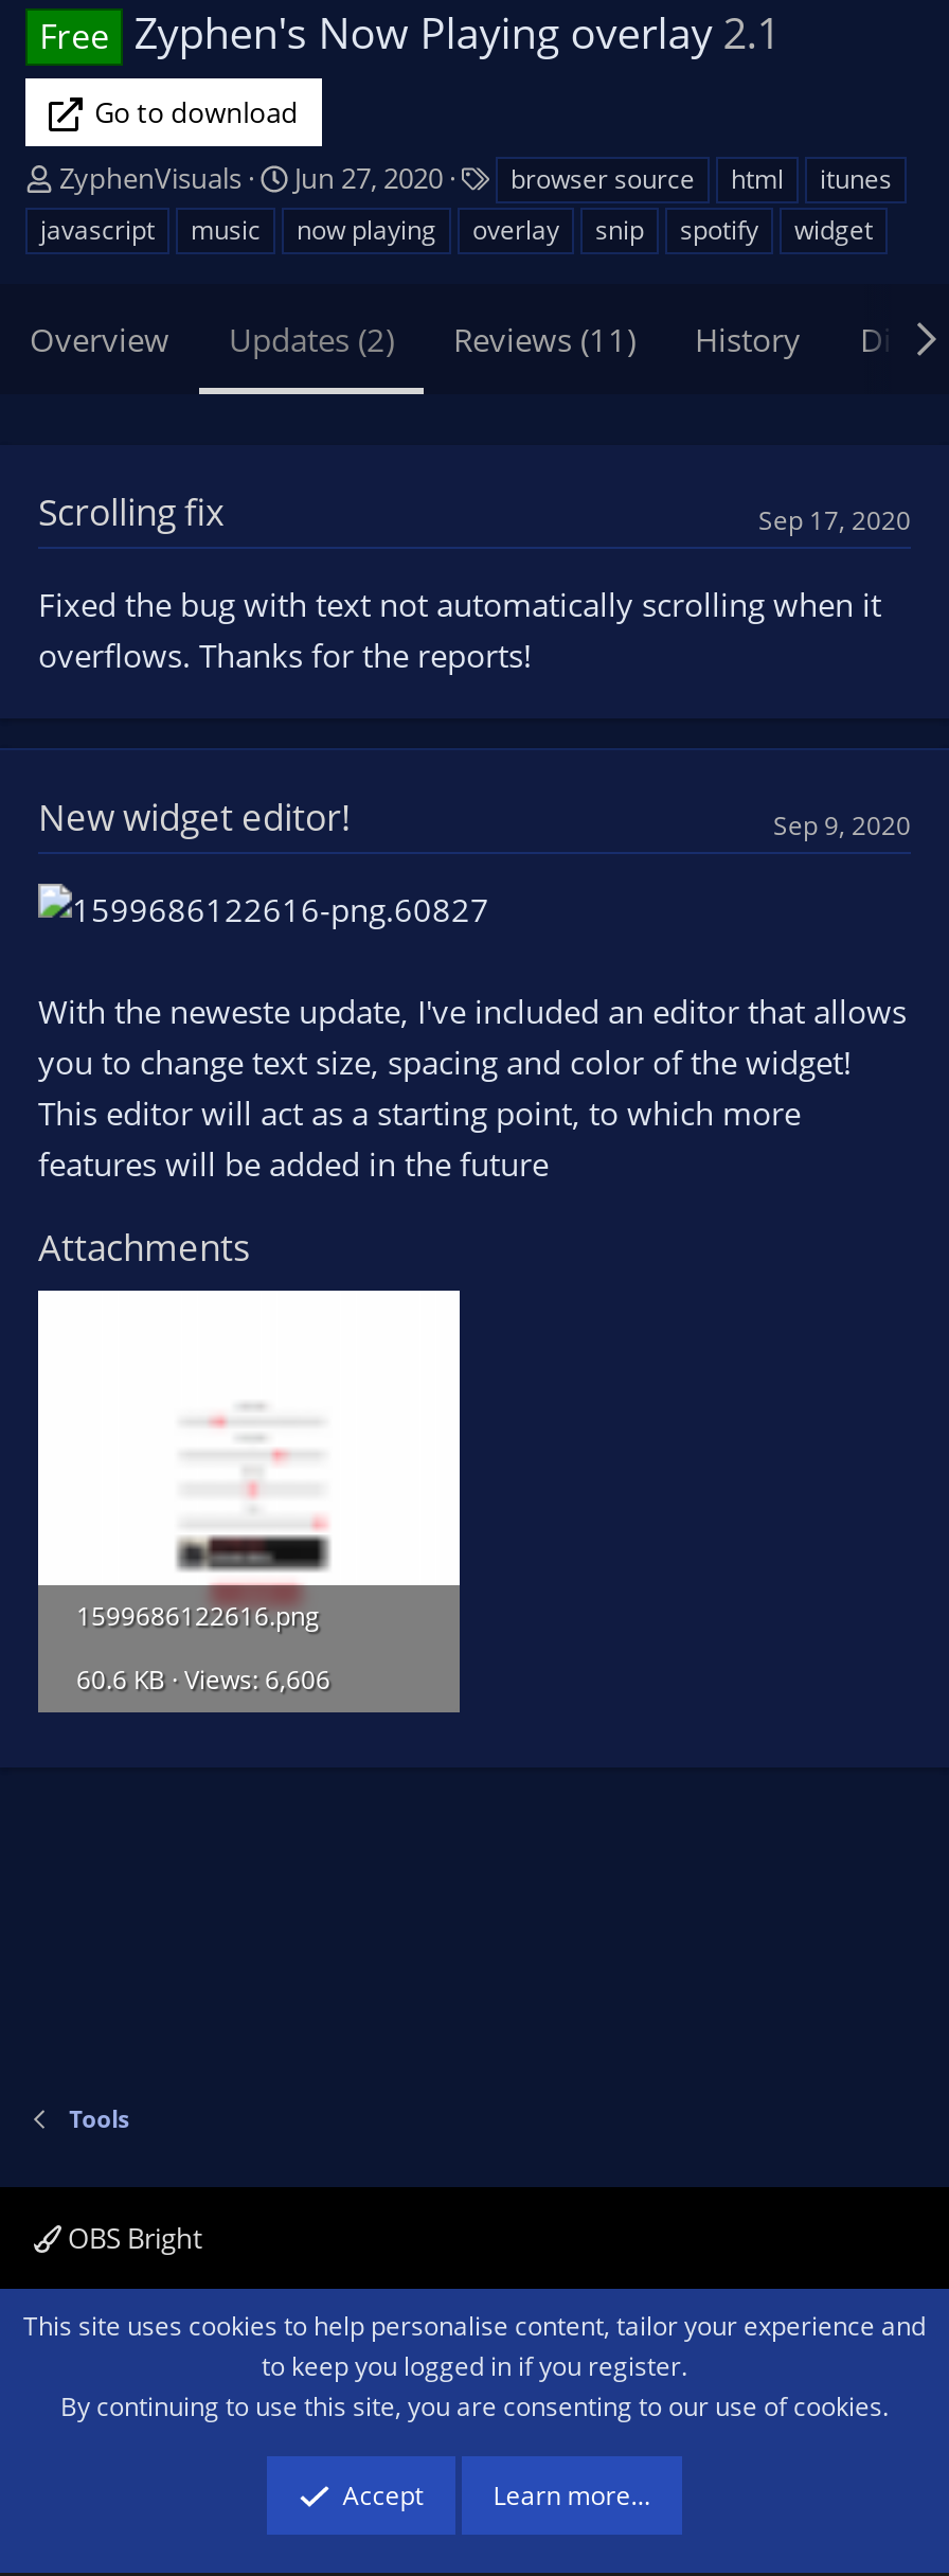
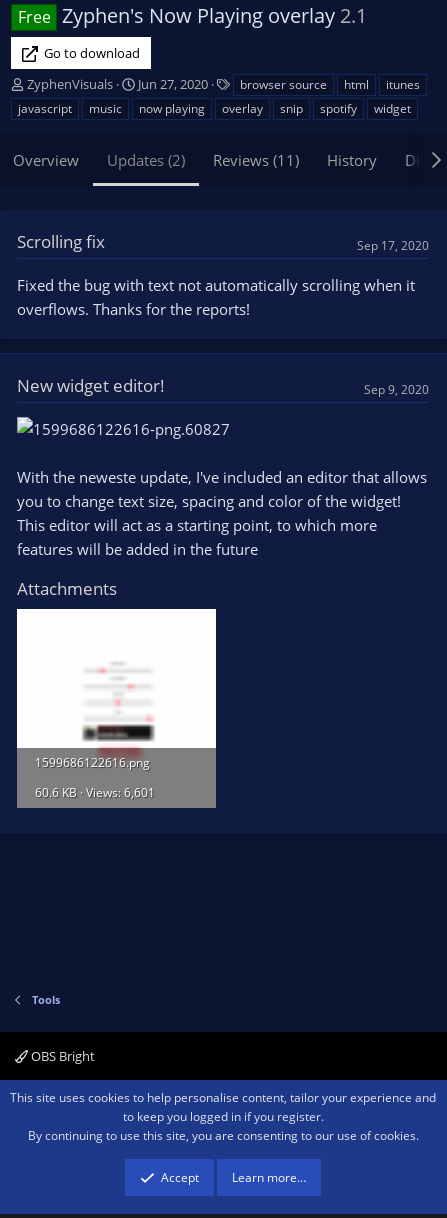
[76,1662,330,1698] 60.6 KB · Views: 6,606 -> [35,784,155,801] 60.6 KB · Views: 6,601

